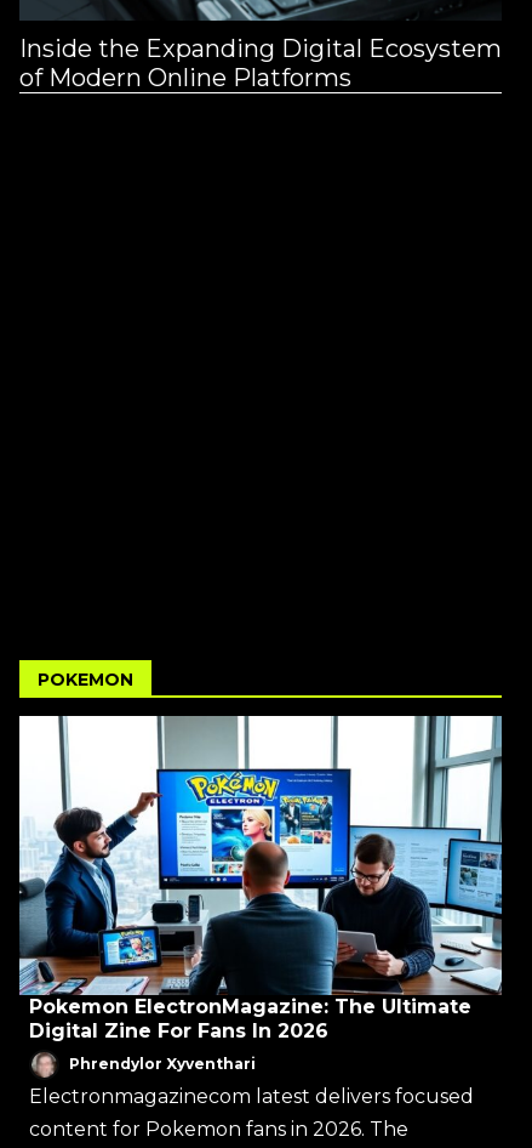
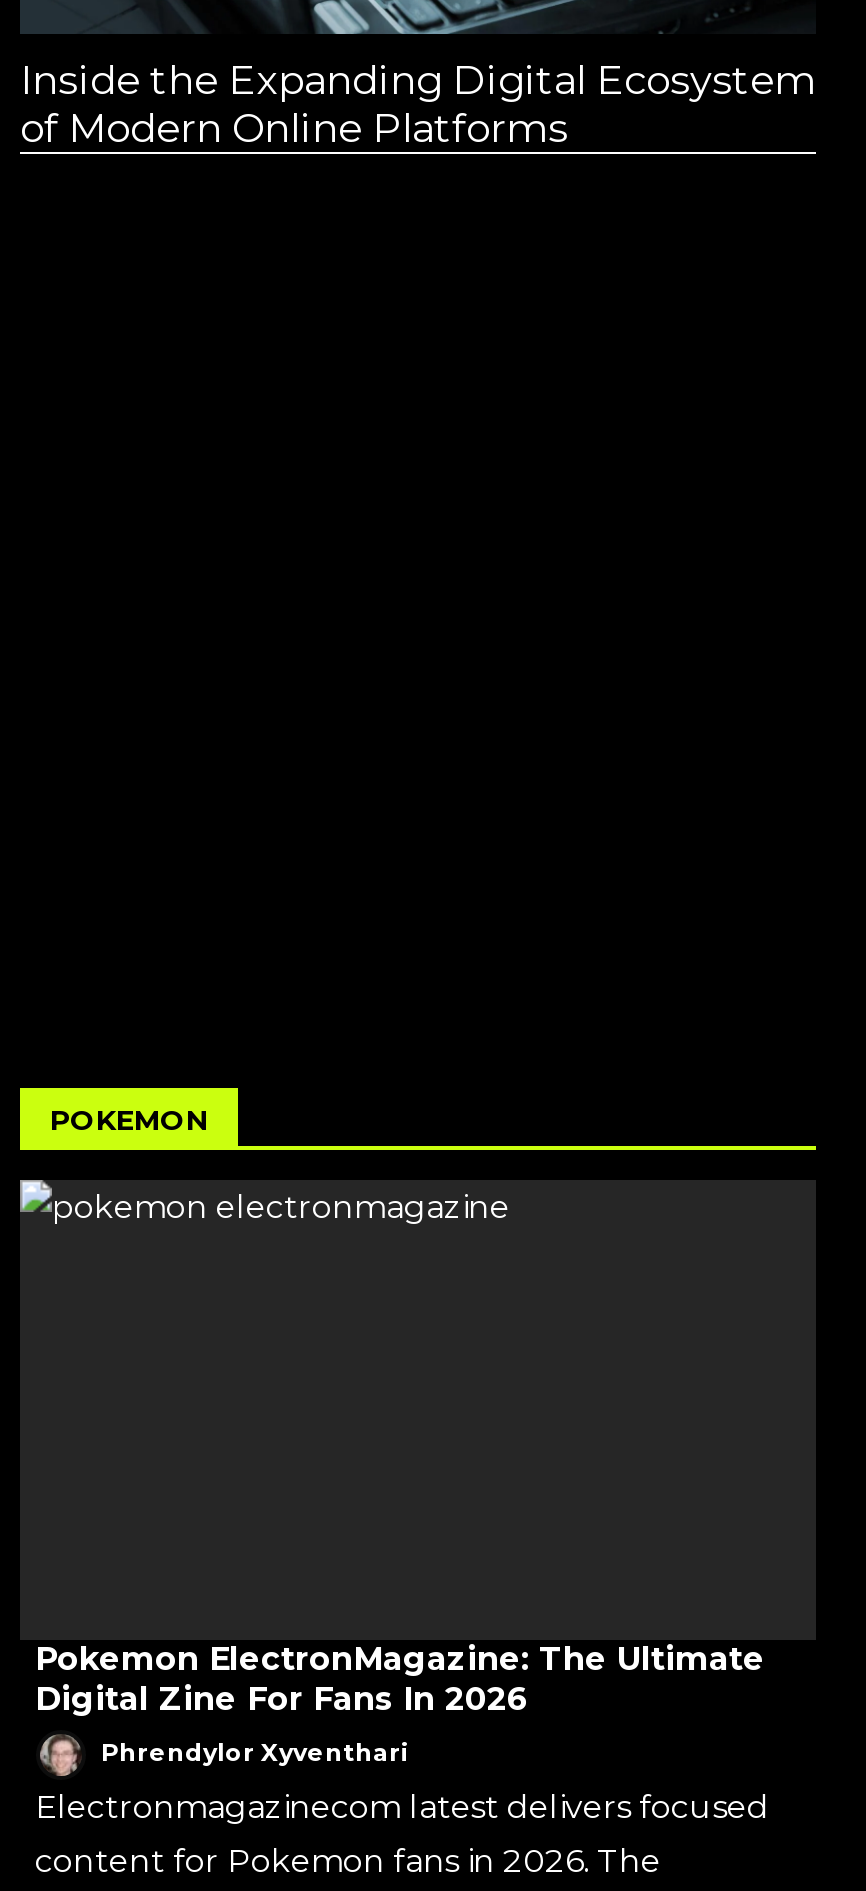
[18,715,503,995] [image] -> none

